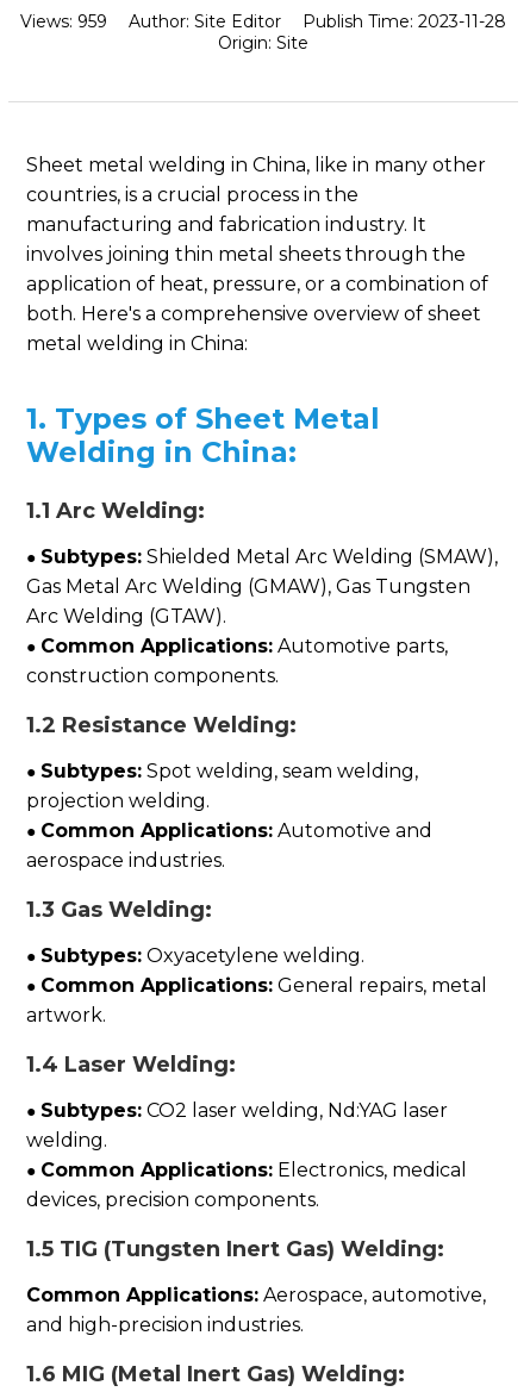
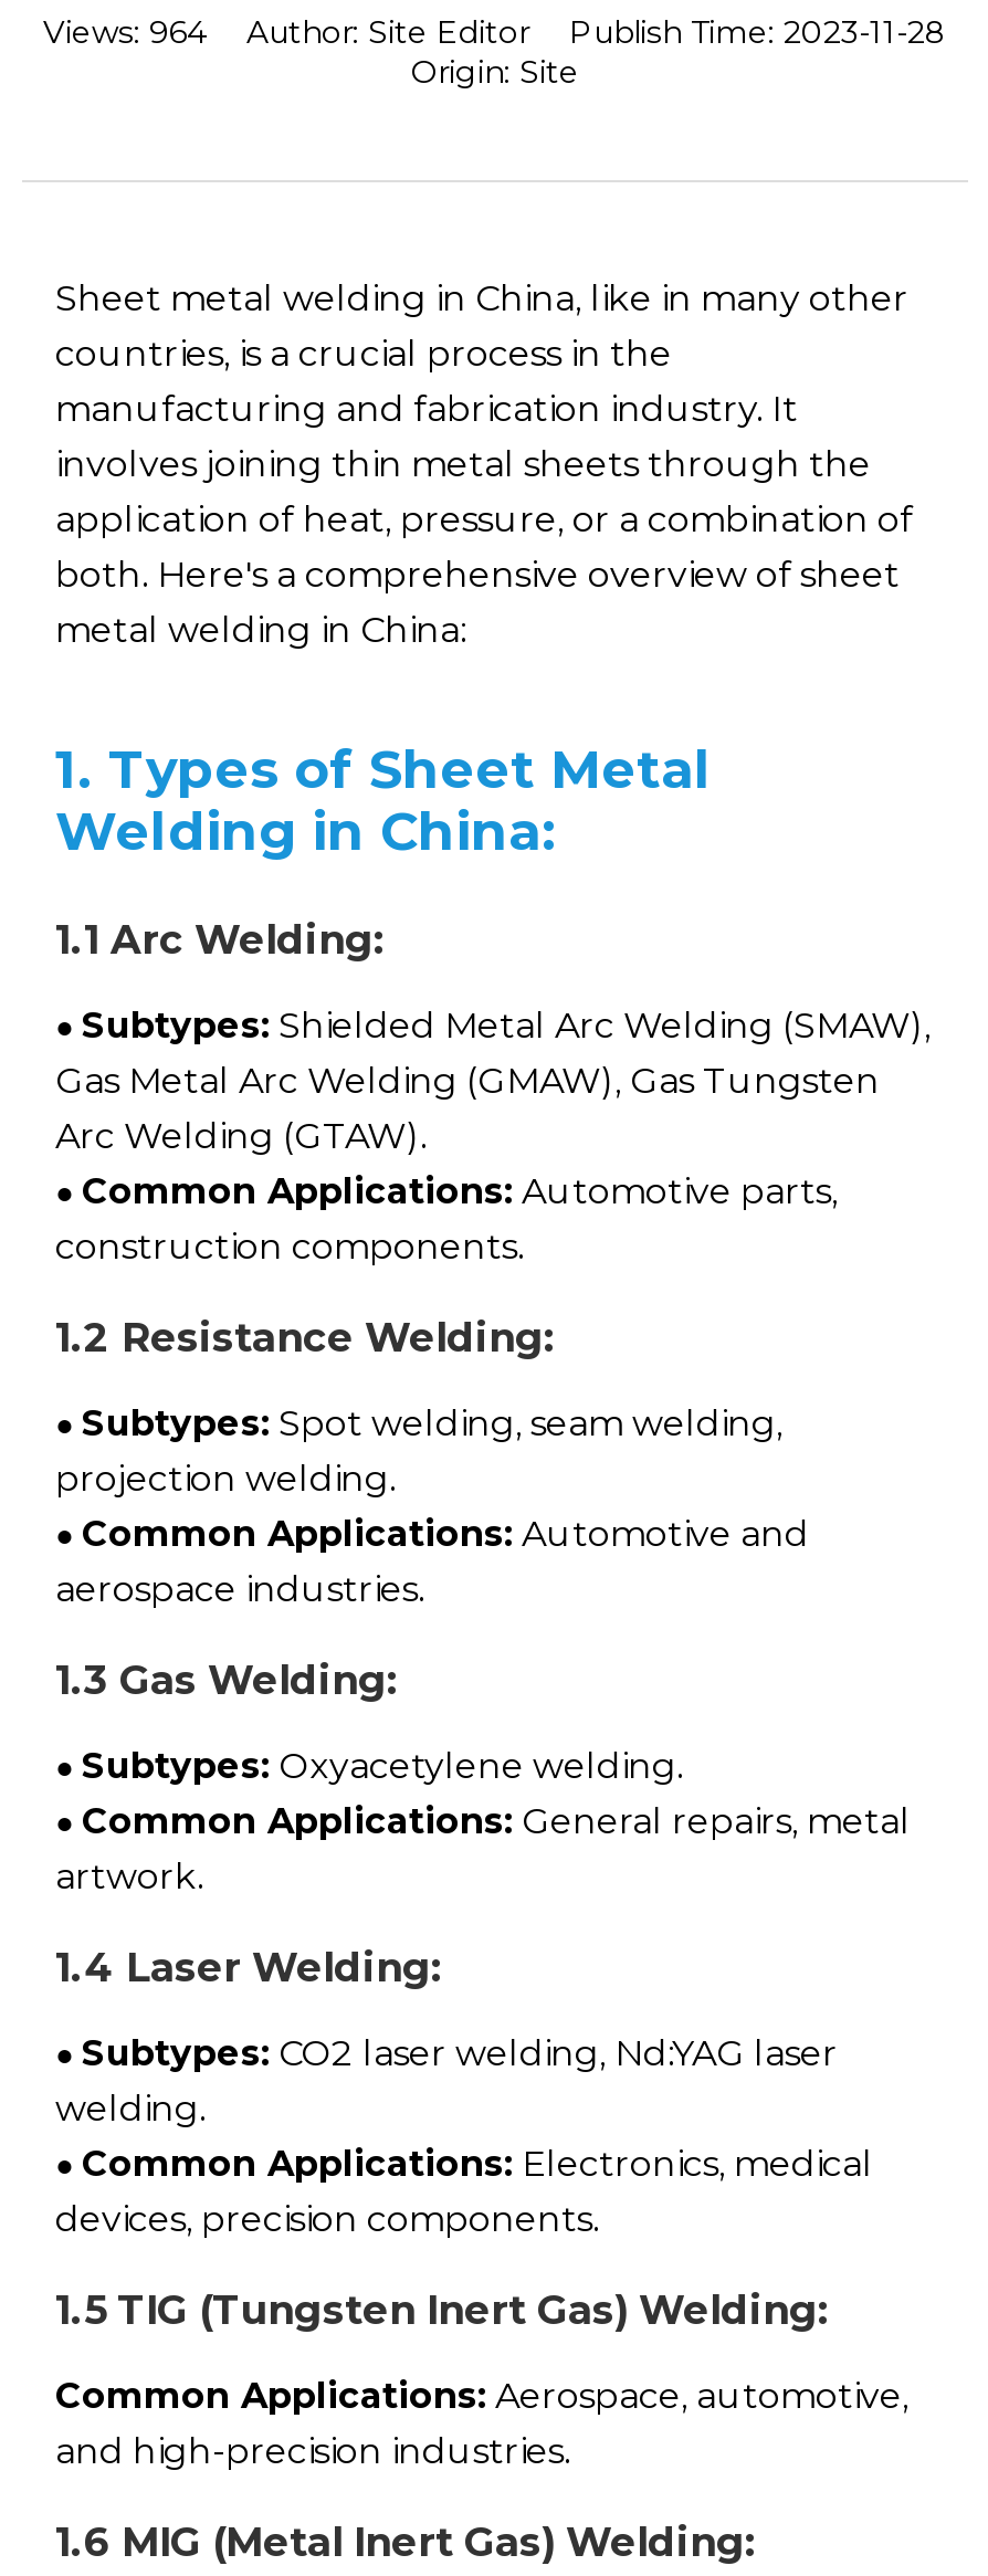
[20,11,506,32] Views: 959 Author: Site Editor Publish Time: 2023-11-28 -> [43,12,947,52] Views: 964 Author: Site Editor Publish Time: 2023-11-28

